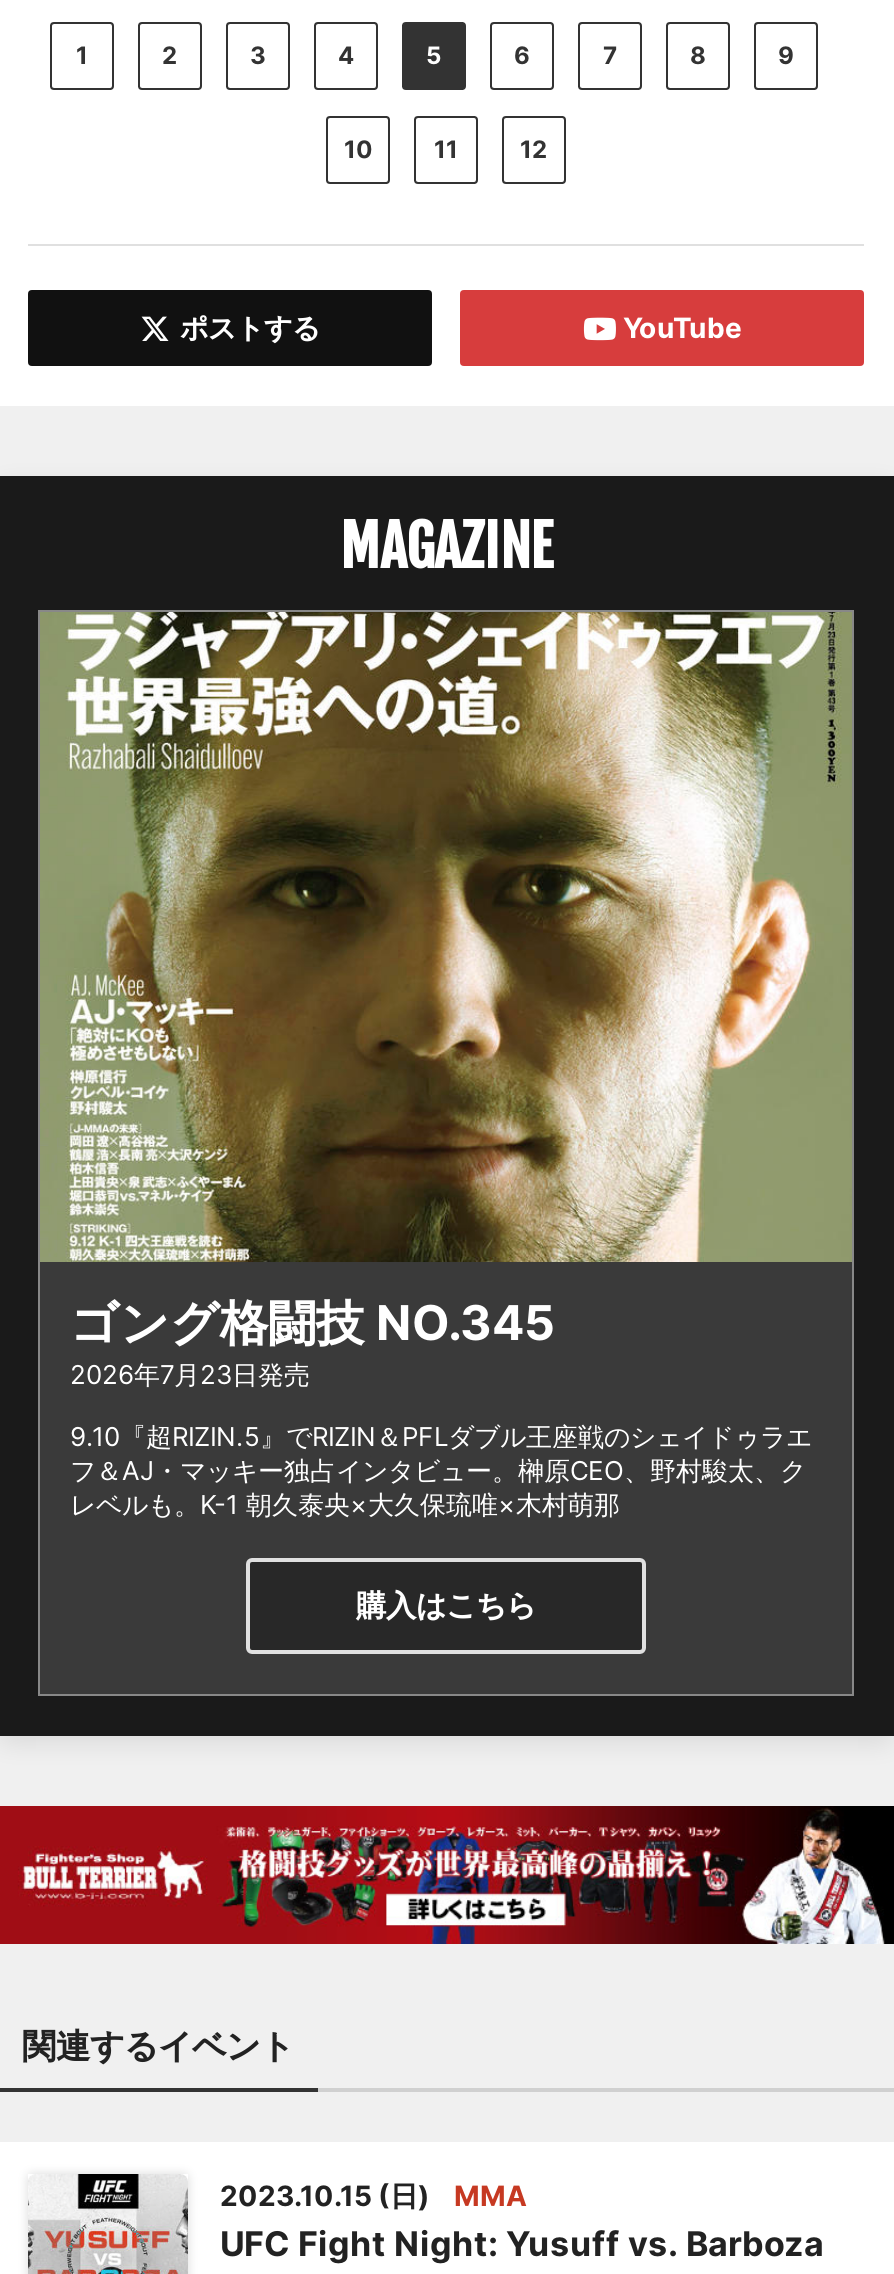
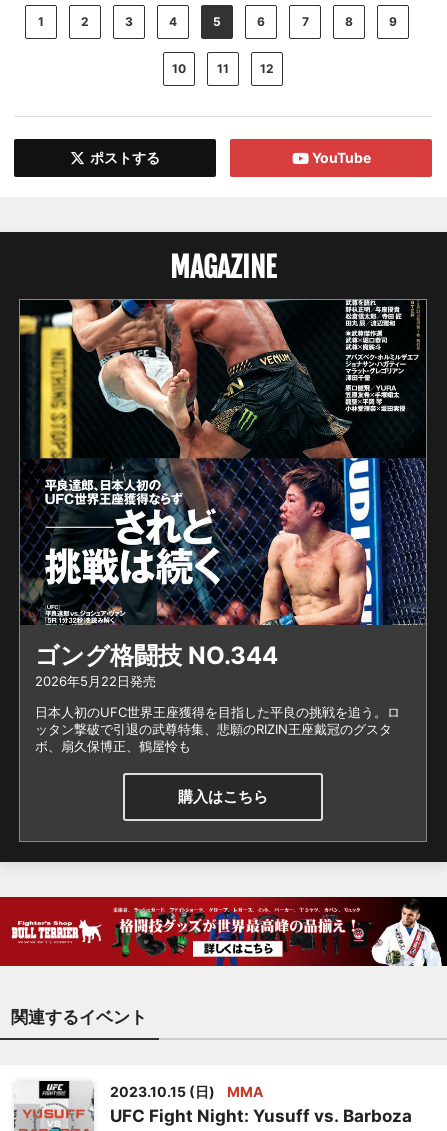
[38,610,854,1390] [image] | ゴング格闘技 NO.345 | 2026年7月23日発売 -> [20,299,427,689] [image] | ゴング格闘技 NO.344 | 2026年5月22日発売
[70,1420,812,1520] 9.10『超RIZIN.5』でRIZIN＆PFLダブル王座戦のシェイドゥラエ | フ＆AJ・マッキー独占インタビュー。榊原CEO、野村駿太、ク | レベルも。K-1 朝久泰央×大久保琉唯×木村萌那 -> [35,704,400,754] 日本人初のUFC世界王座獲得を目指した平良の挑戦を追う。ロ | ッタン撃破で引退の武尊特集、悲願のRIZIN王座戴冠のグスタ | ボ、扇久保博正、鶴屋怜も

